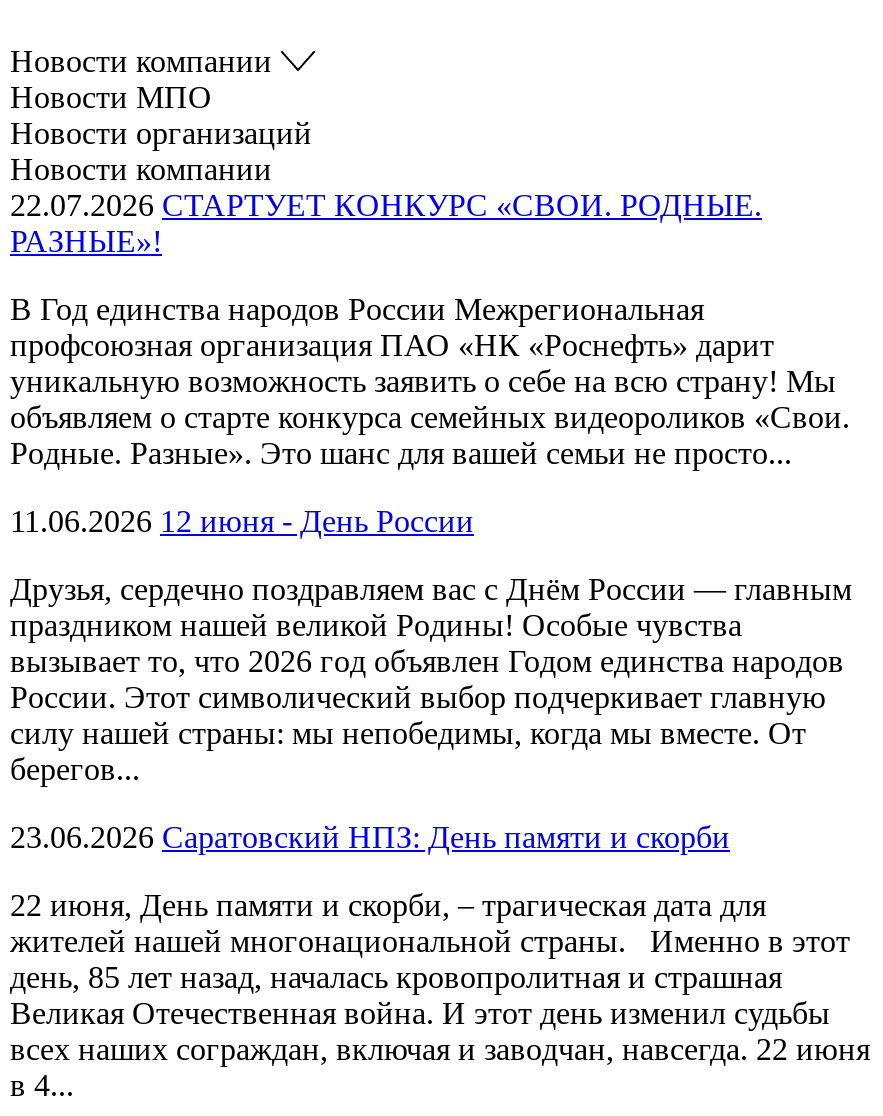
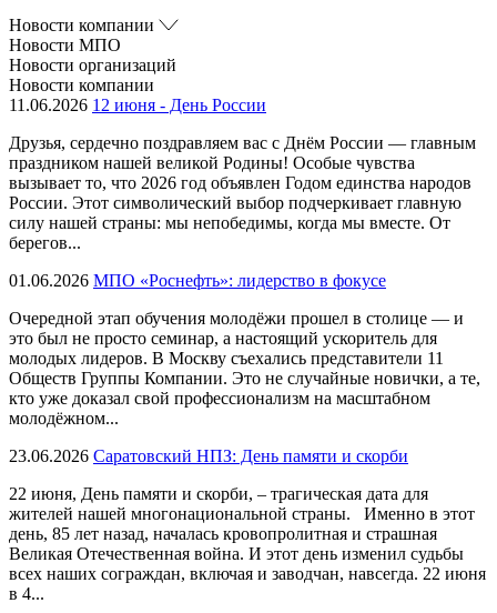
[10,188,850,470] 22.07.2026 СТАРТУЕТ КОНКУРС «СВОИ. РОДНЫЕ. | РАЗНЫЕ»! | В Год единства народов России Межрегиональная | профсоюзная организация ПАО «НК «Роснефть» дарит | уникальную возможность заявить о себе на всю страну! Мы | объявляем о старте конкурса семейных видеороликов «Свои. | Родные. Разные». Это шанс для вашей семьи не просто... -> none
moved [10,504,852,786] -> [9,96,476,252]: 11.06.2026 12 июня - День России | Друзья, сердечно поздравляем вас с Днём России — главным | праздником нашей великой Родины! Особые чувства | вызывает то, что 2026 год объявлен Годом единства народов | России. Этот символический выбор подчеркивает главную | силу нашей страны: мы непобедимы, когда мы вместе. От | берегов...
none -> [9,271,480,428] 01.06.2026 МПО «Роснефть»: лидерство в фокусе | Очередной этап обучения молодёжи прошел в столице — и | это был не просто семинар, а настоящий ускоритель для | молодых лидеров. В Москву съехались представители 11 | Обществ Группы Компании. Это не случайные новички, а те, | кто уже доказал свой профессионализм на масштабном | молодёжном...

